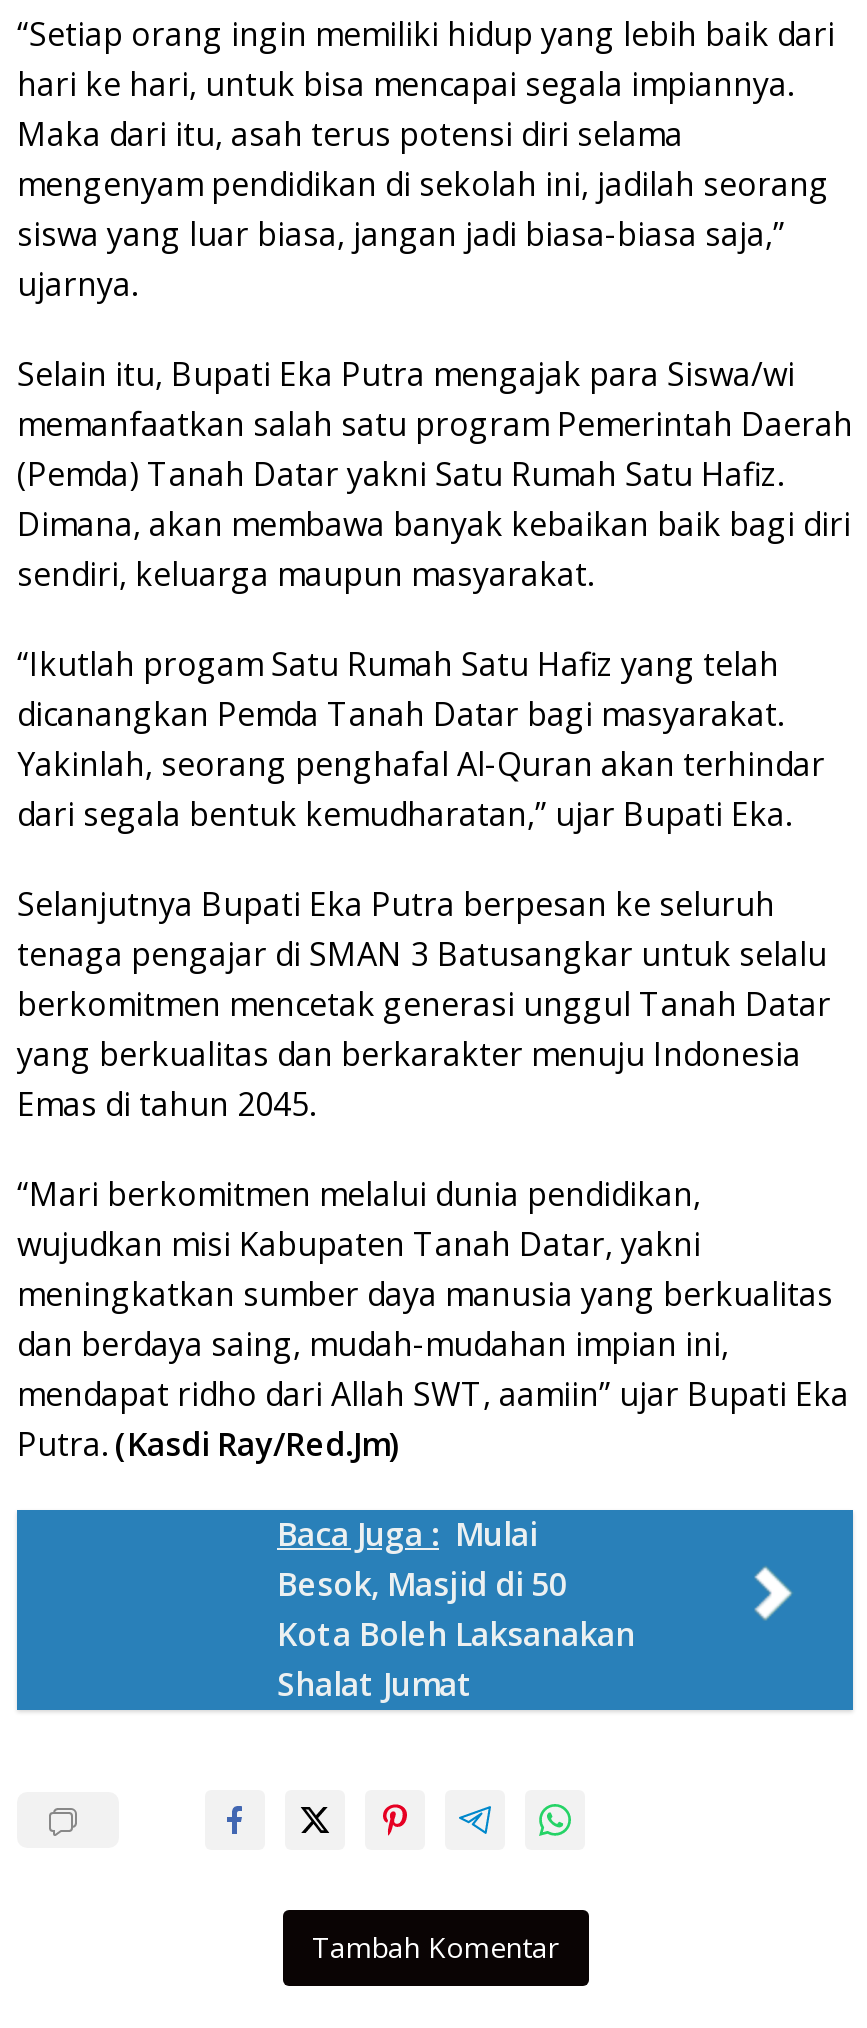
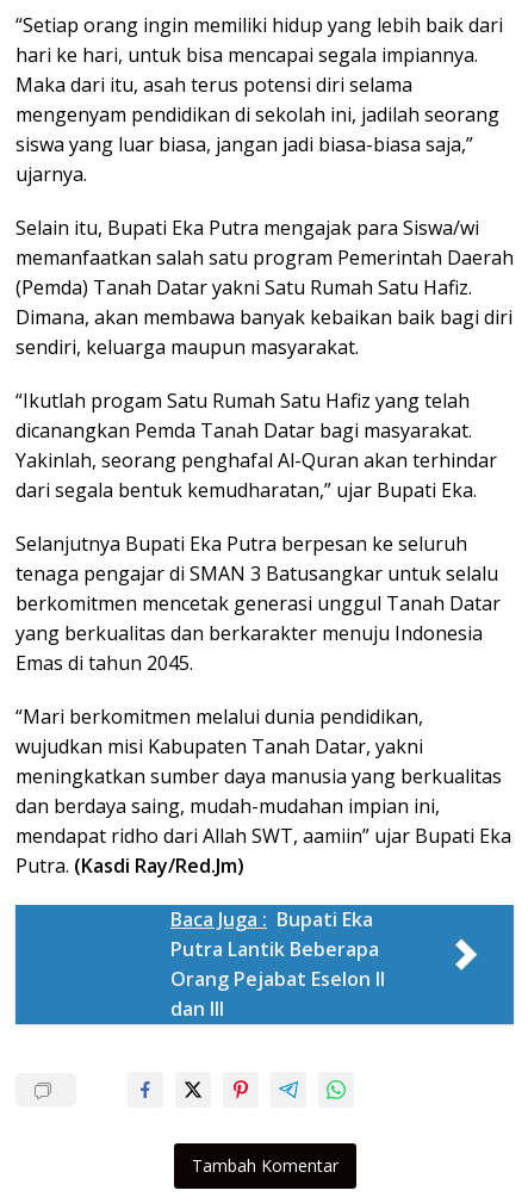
[277,1511,635,1705] Baca Juga : Mulai | Besok, Masjid di 50 | Kota Boleh Laksanakan | Shalat Jumat -> [170,906,385,1021] Baca Juga : Bupati Eka | Putra Lantik Beberapa | Orang Pejabat Eselon II | dan III

